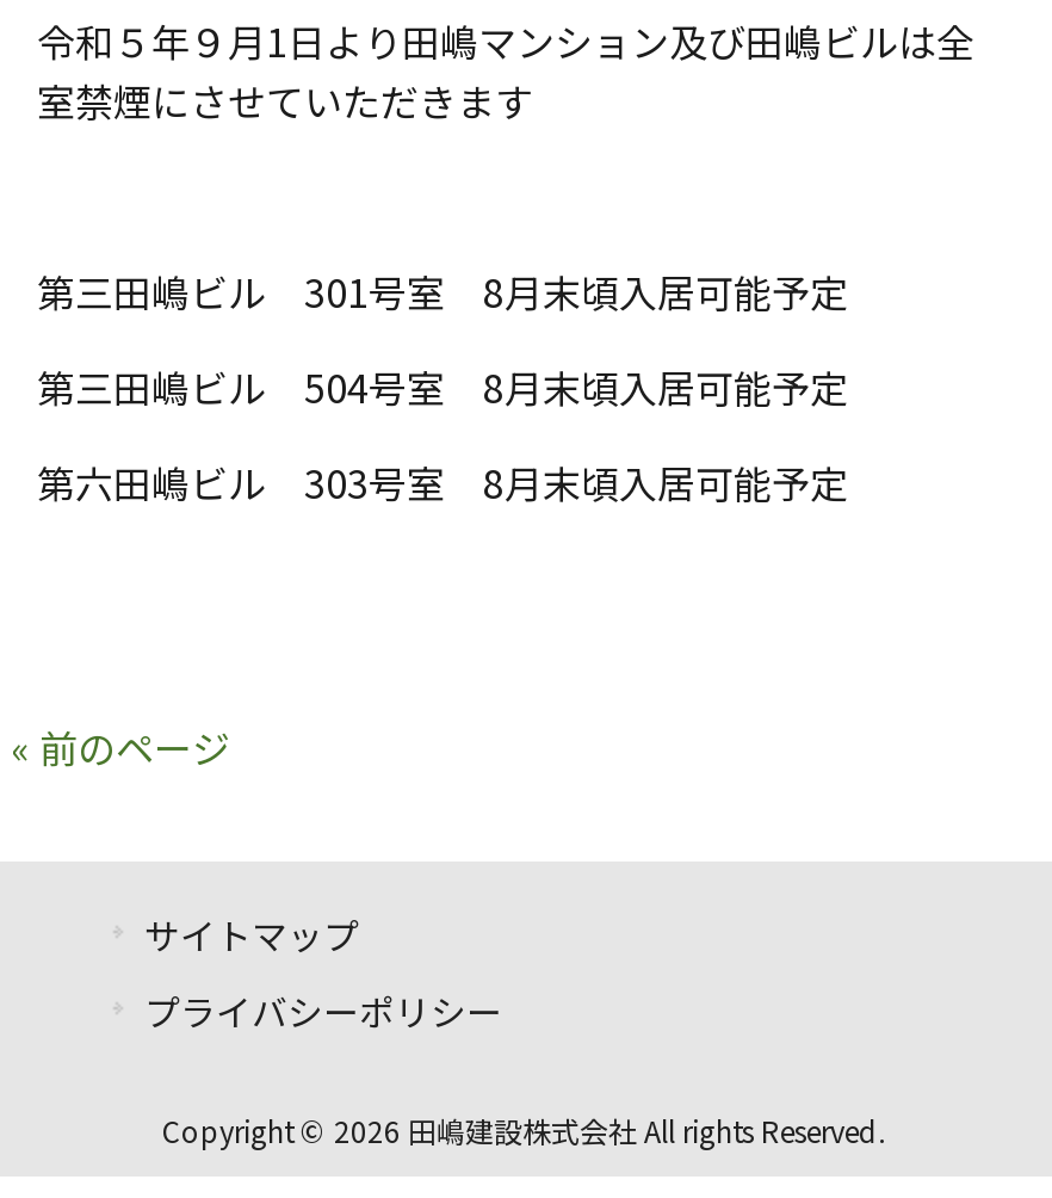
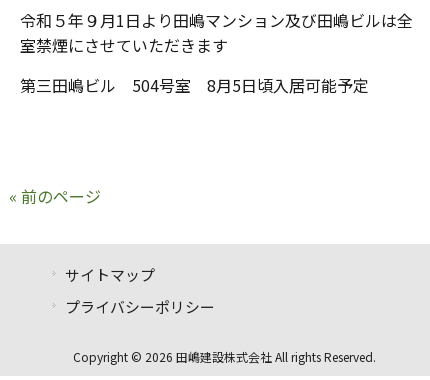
[37,263,848,511] 第三田嶋ビル 301号室 8月末頃入居可能予定 | 第三田嶋ビル 504号室 8月末頃入居可能予定 | 第六田嶋ビル 303号室 8月末頃入居可能予定 -> [20,73,369,97] 第三田嶋ビル 504号室 8月5日頃入居可能予定

